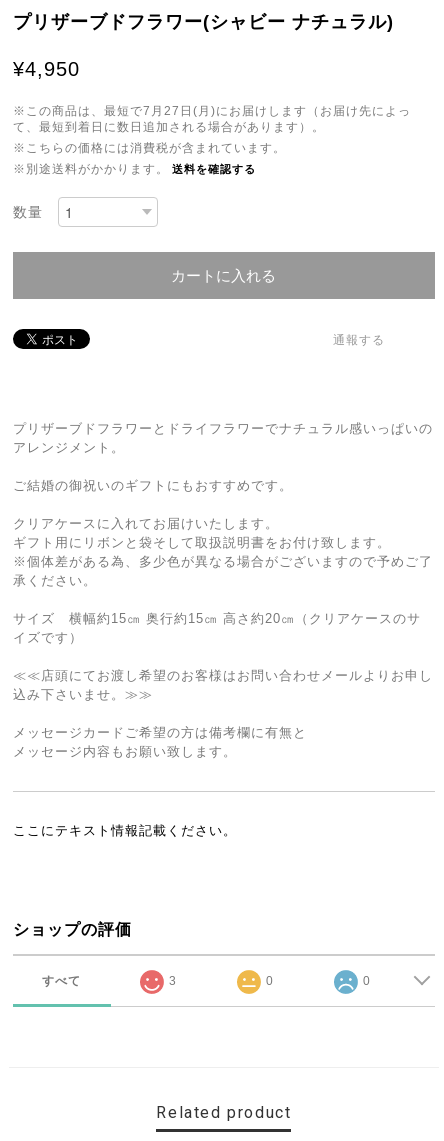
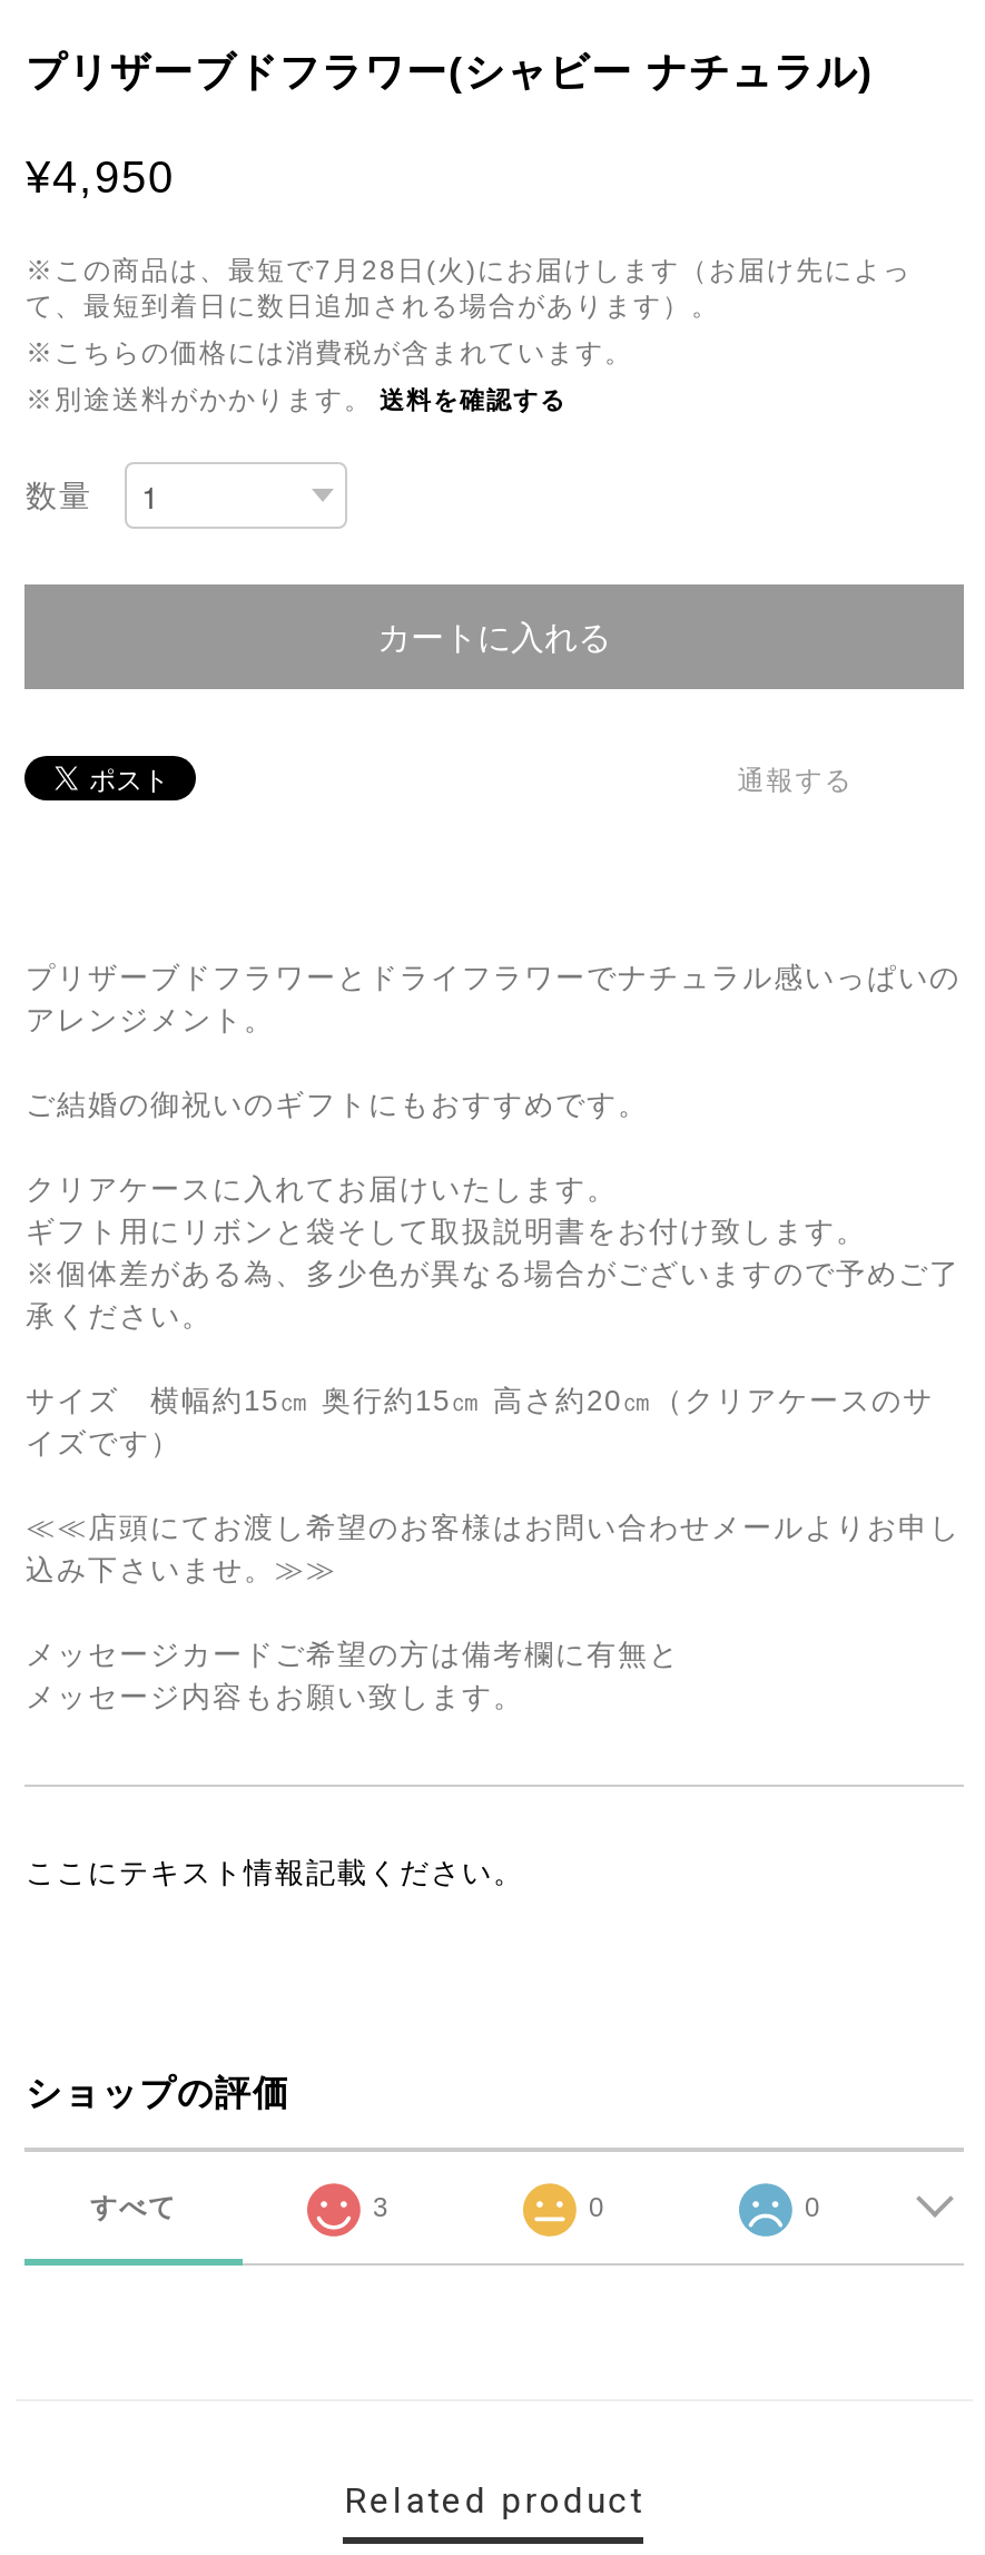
[13,104,411,118] ※この商品は、最短で7月27日(月)にお届けします（お届け先によっ -> [25,255,911,286] ※この商品は、最短で7月28日(火)にお届けします（お届け先によっ

